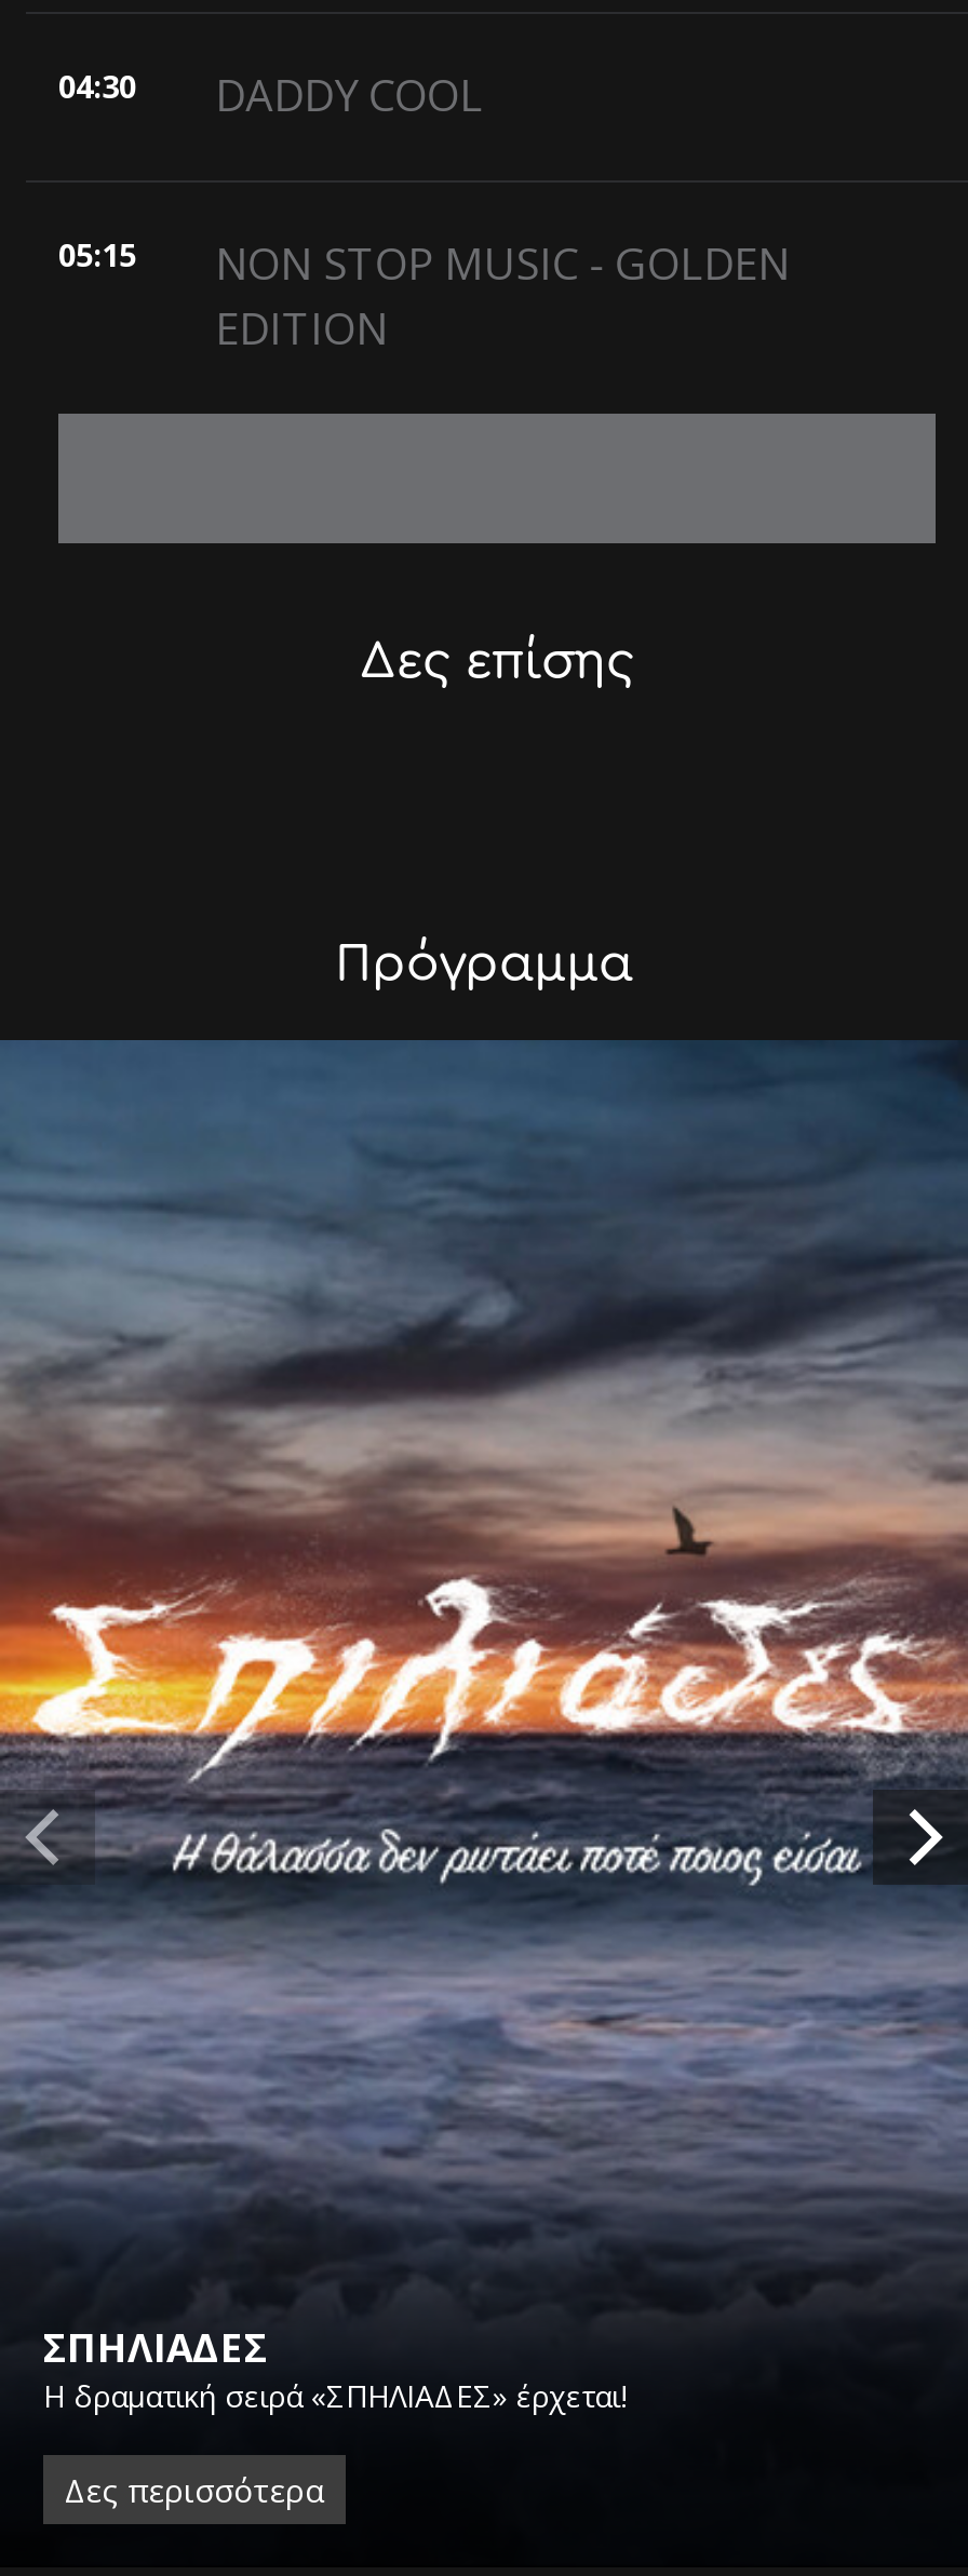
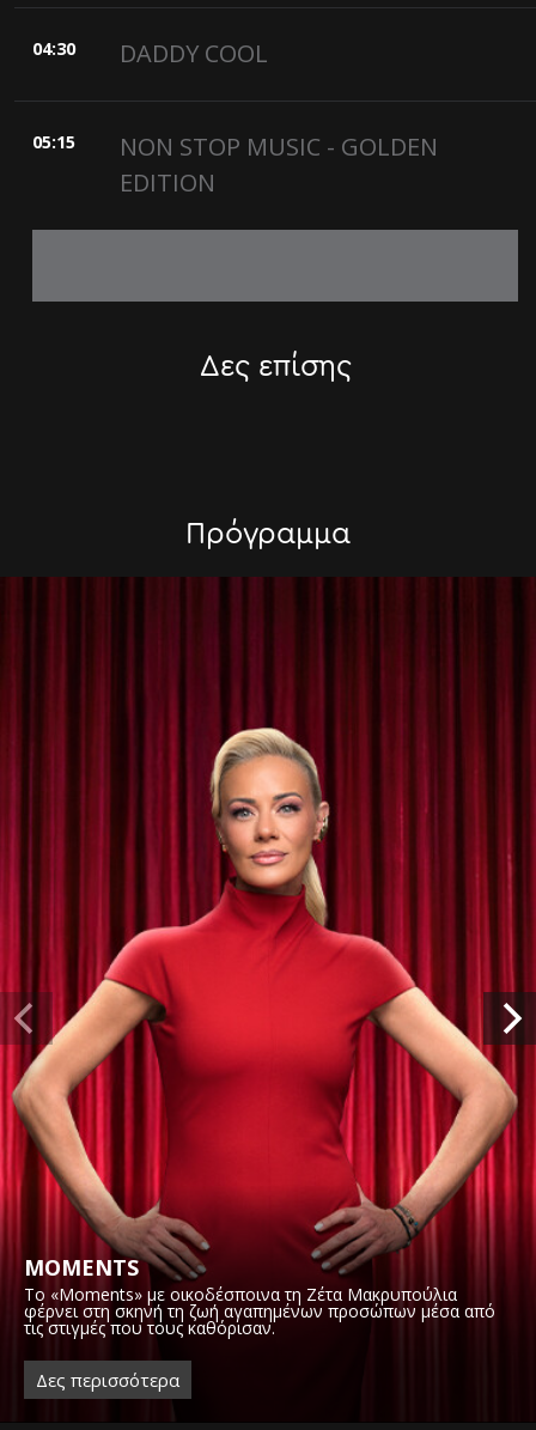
[6,1038,962,2436] [image] | ΣΠΗΛΙΑΔΕΣ | H δραματική σειρά «ΣΠΗΛΙΑΔΕΣ» έρχεται! -> [4,577,532,1352] [image] | MOMENTS | Το «Moments» με οικοδέσποινα τη Ζέτα Μακρυπούλια | φέρνει στη σκηνή τη ζωή αγαπημένων προσώπων μέσα από | τις στιγμές που τους καθόρισαν.

